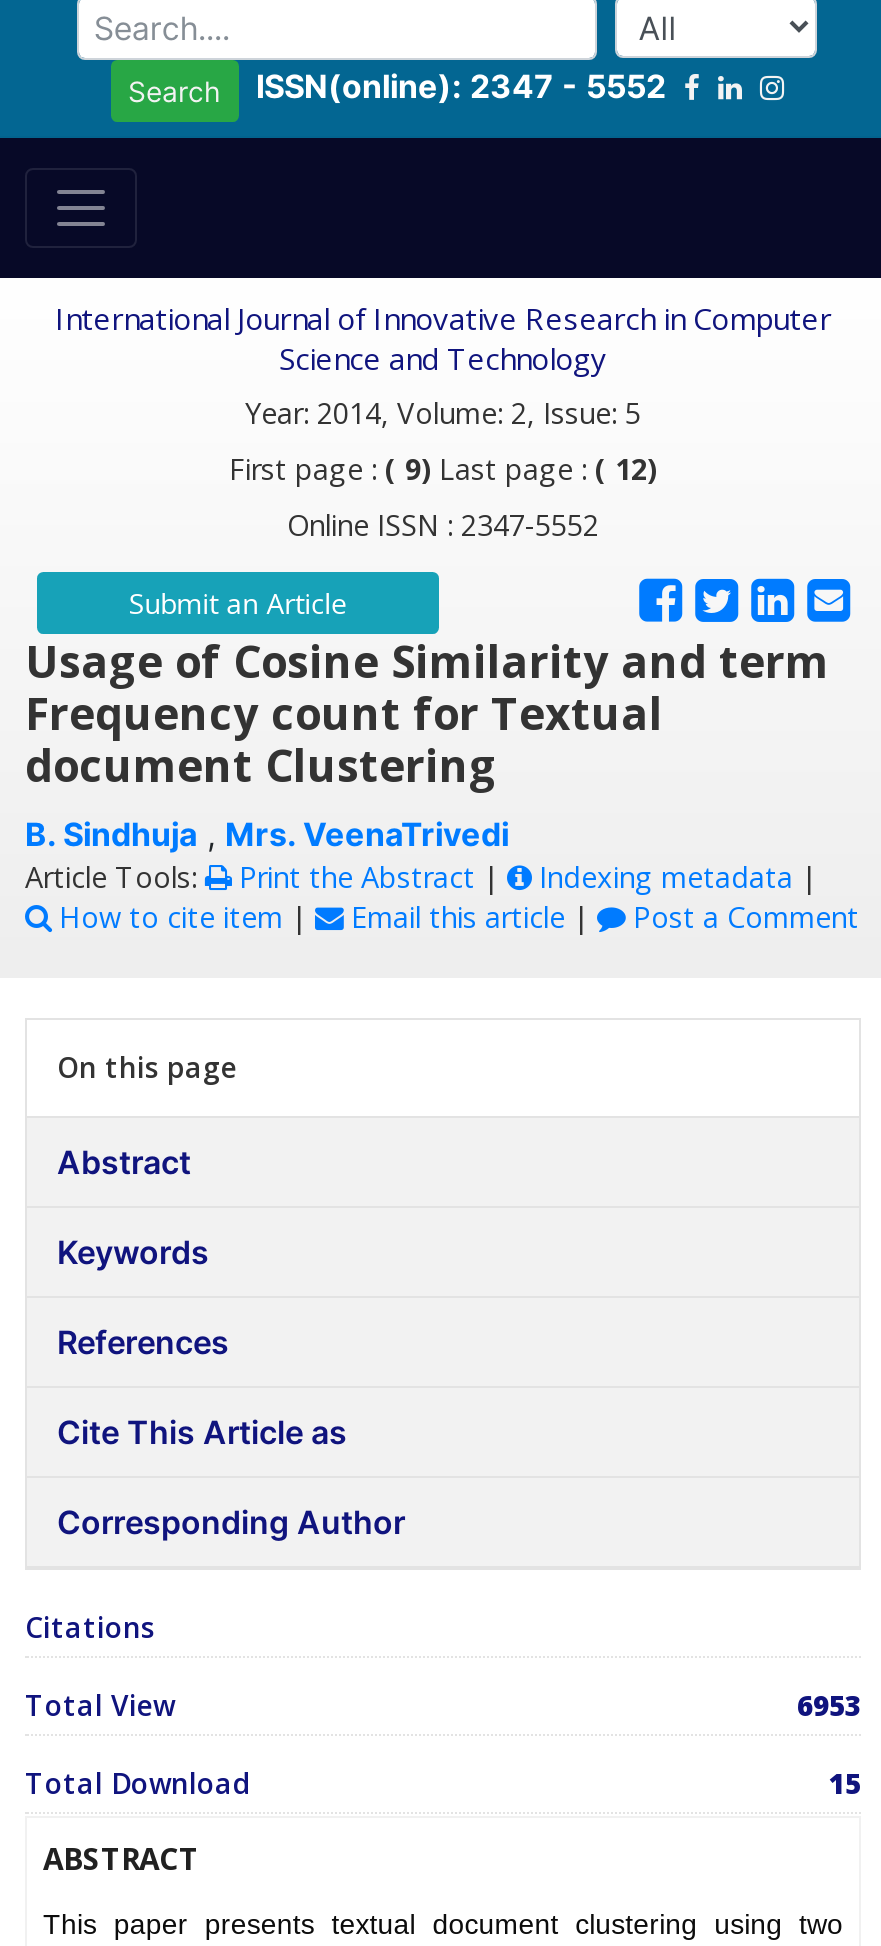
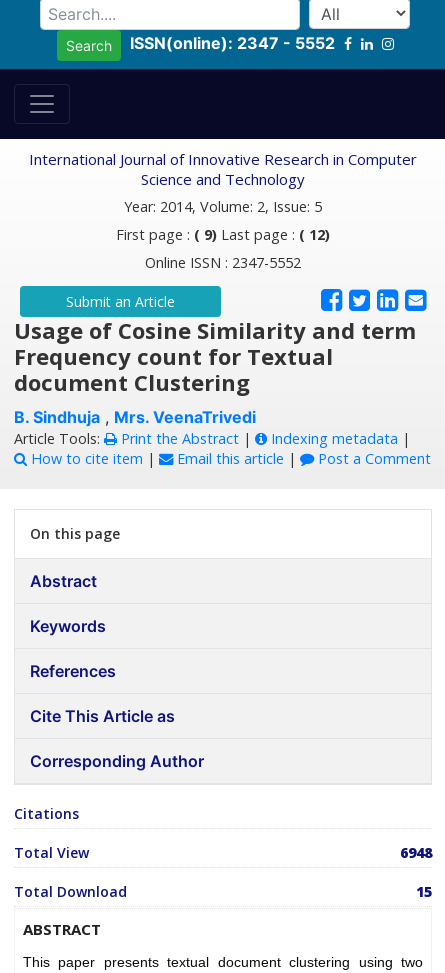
[797,1685,861,1723] 6953 -> [400,843,432,862] 6948

